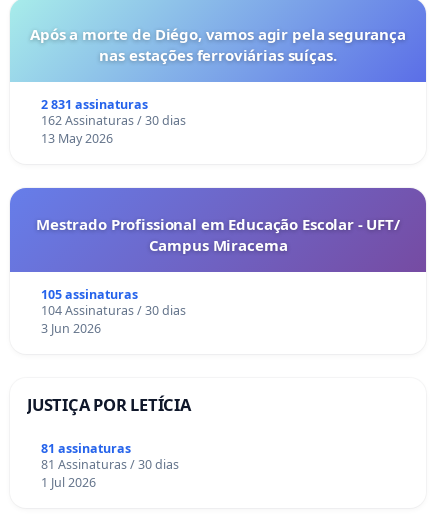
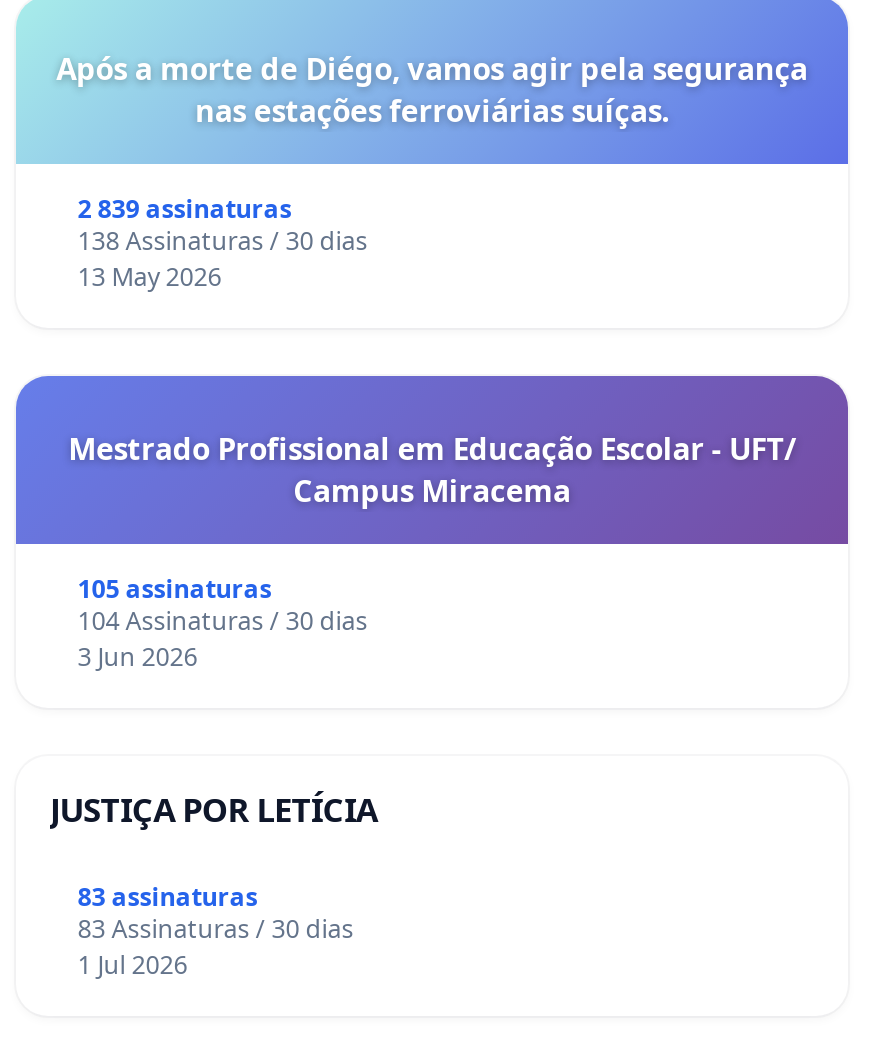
[41,96,148,113] 2 831 assinaturas -> [78,192,292,226] 2 839 assinaturas
[41,112,186,129] 162 Assinaturas / 30 dias -> [78,224,368,258] 138 Assinaturas / 30 dias
[41,440,131,457] 81 assinaturas -> [78,880,258,914] 83 assinaturas
[41,456,179,473] 81 Assinaturas / 30 dias -> [78,912,354,946] 83 Assinaturas / 30 dias

